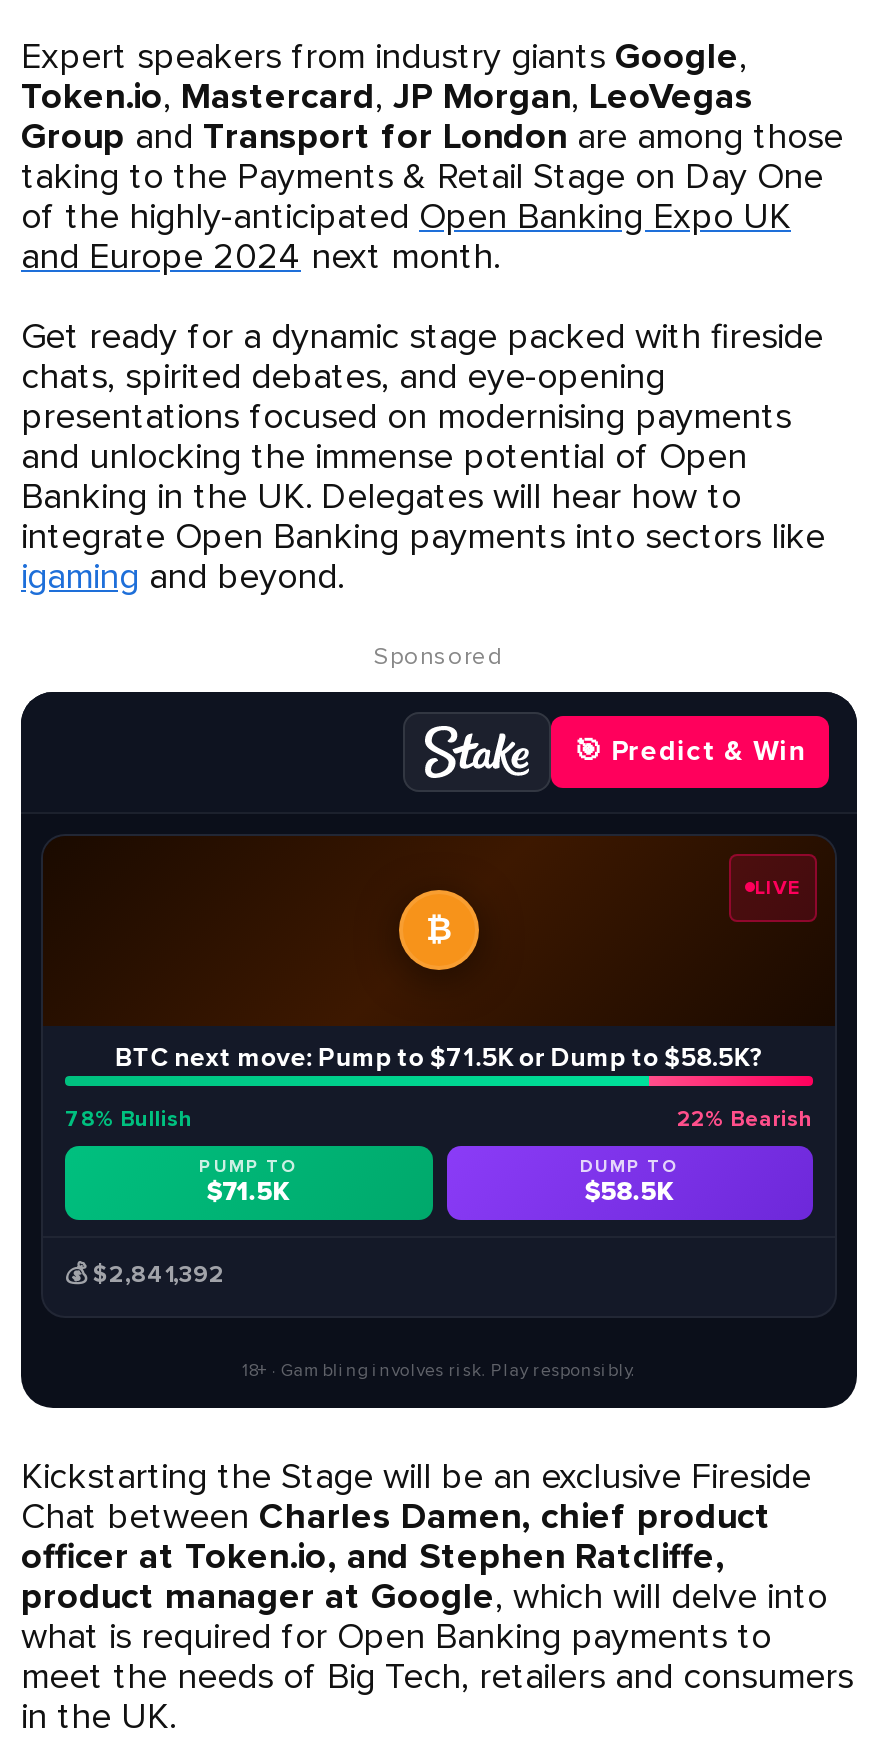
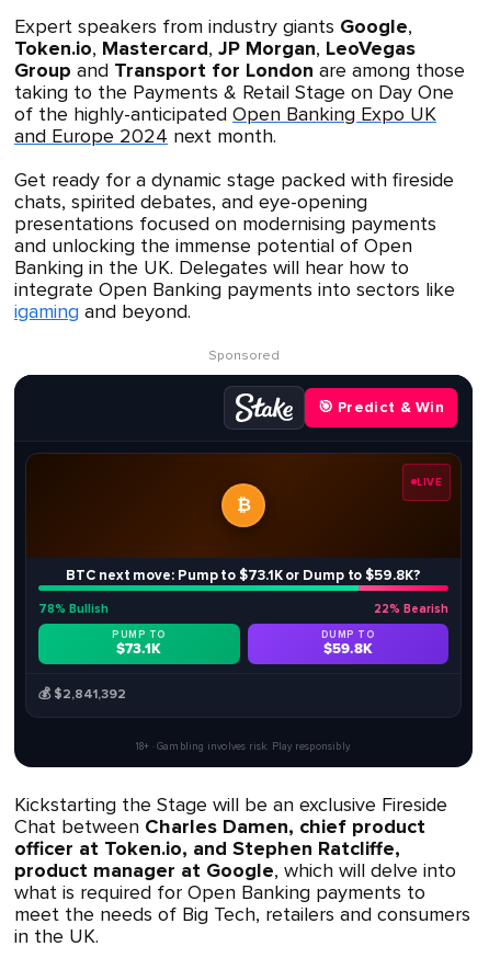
[115,1042,763,1074] BTC next move: Pump to $71.5K or Dump to $58.5K? -> [66,566,421,584] BTC next move: Pump to $73.1K or Dump to $59.8K?
[207,1176,291,1208] $71.5K -> [116,640,161,657] $73.1K
[585,1176,675,1208] $58.5K -> [323,640,373,657] $59.8K

